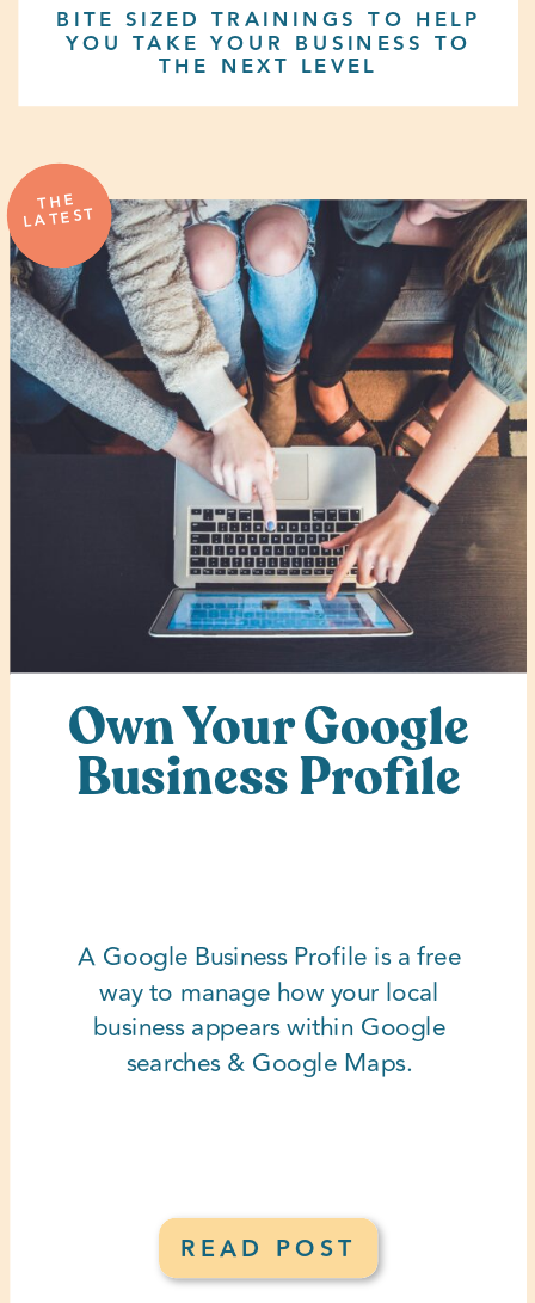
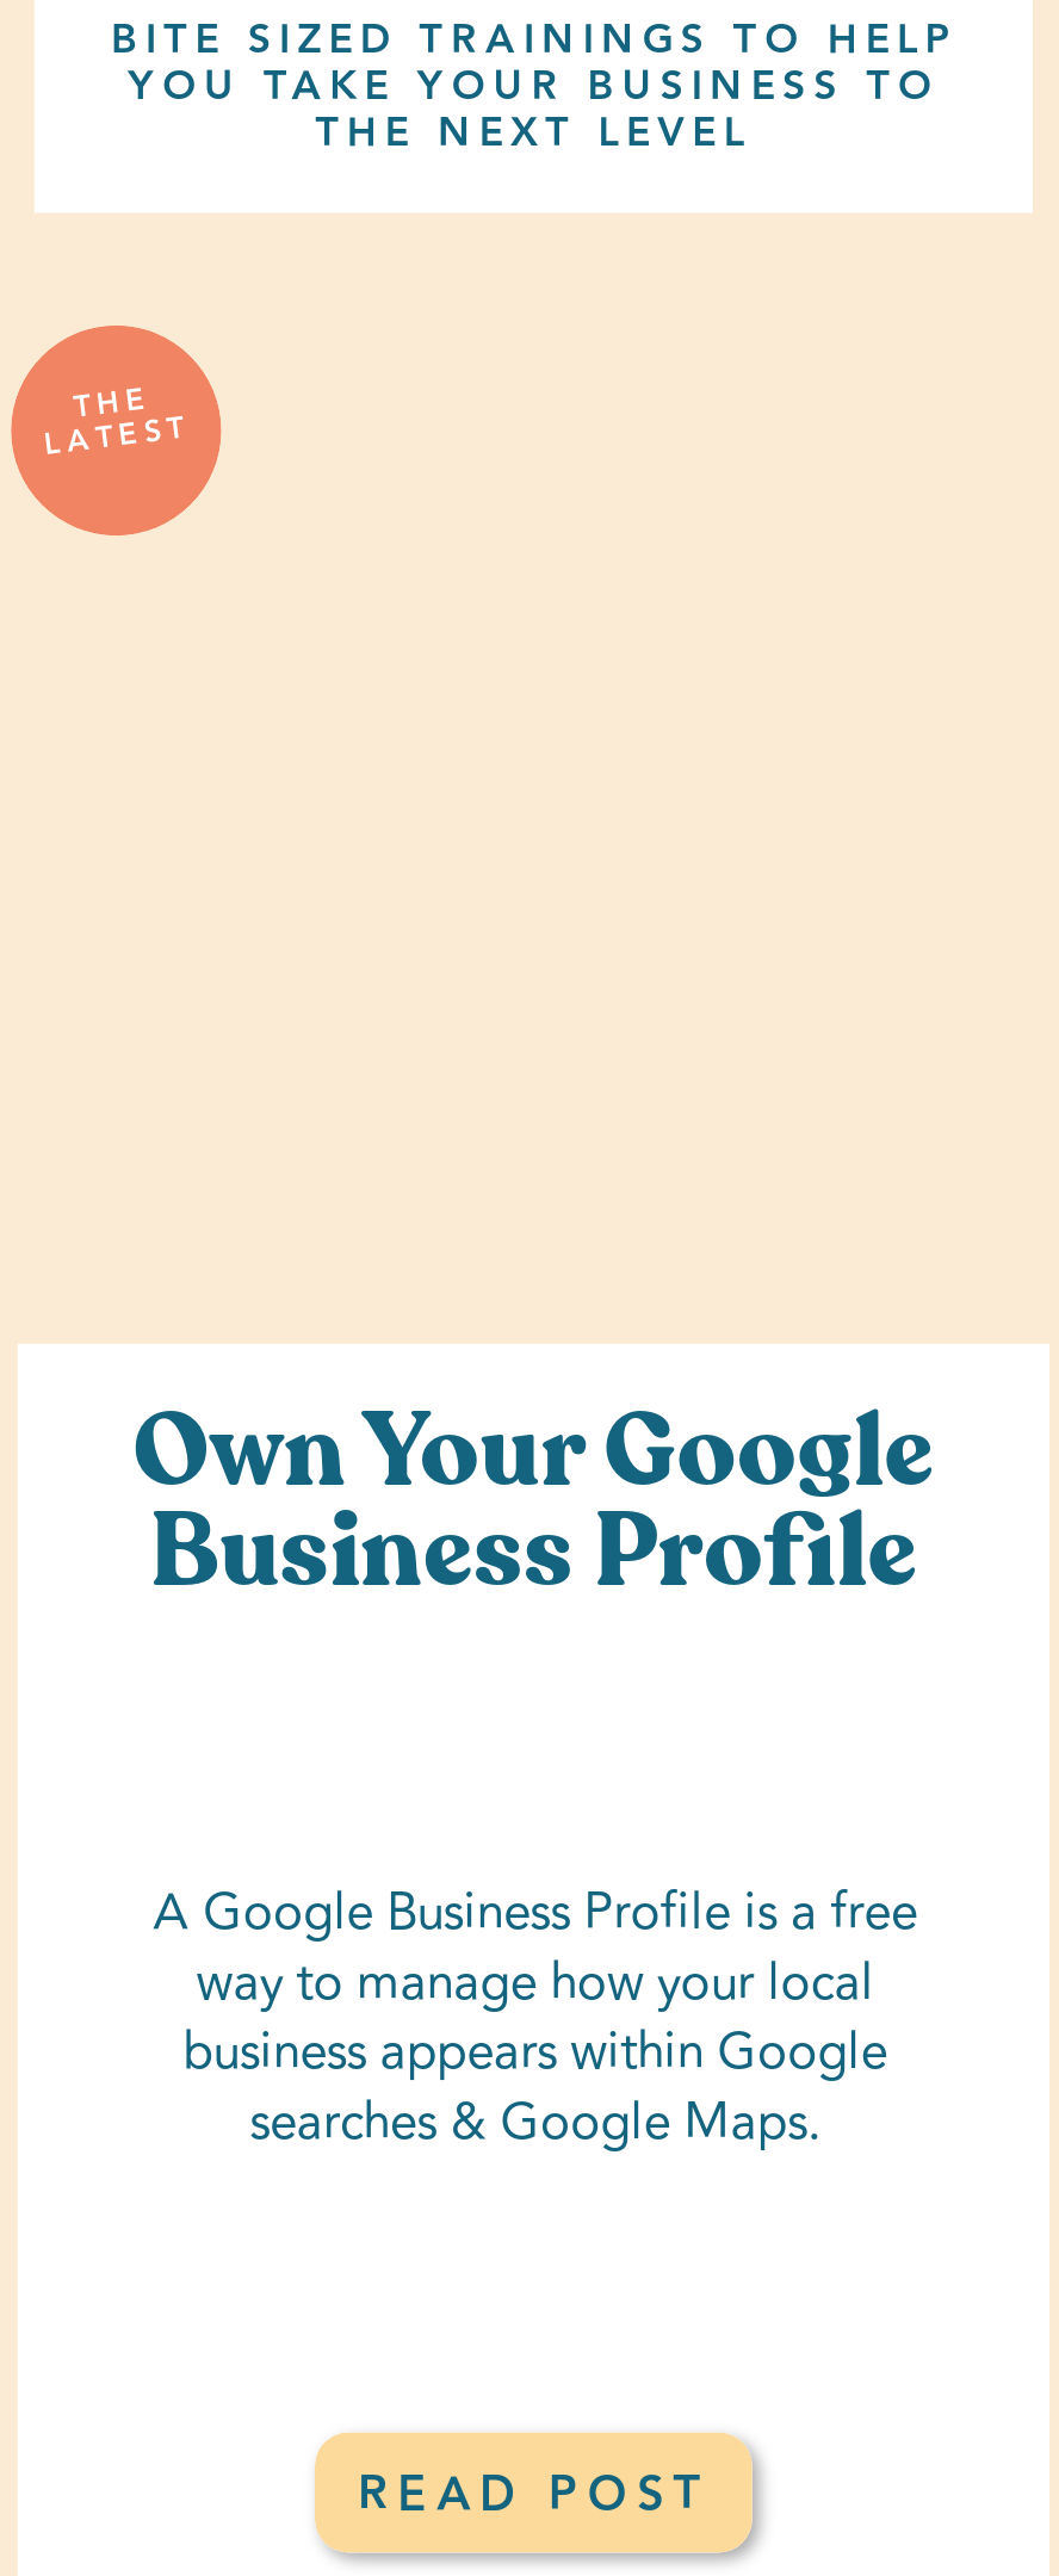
[8,198,528,675] [image] -> none

